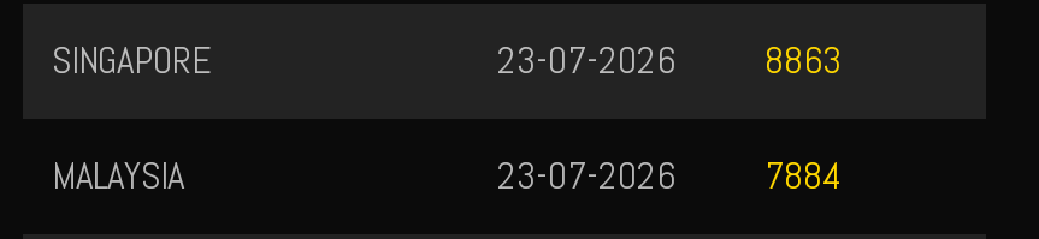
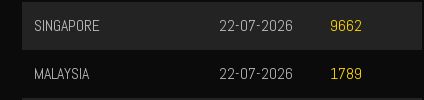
[497,37,675,85] 23-07-2026 -> [219,16,293,36] 22-07-2026
[765,38,842,86] 8863 -> [330,16,362,36] 9662
[497,152,675,200] 23-07-2026 -> [219,64,293,84] 22-07-2026
[765,153,842,201] 7884 -> [330,64,362,84] 1789

